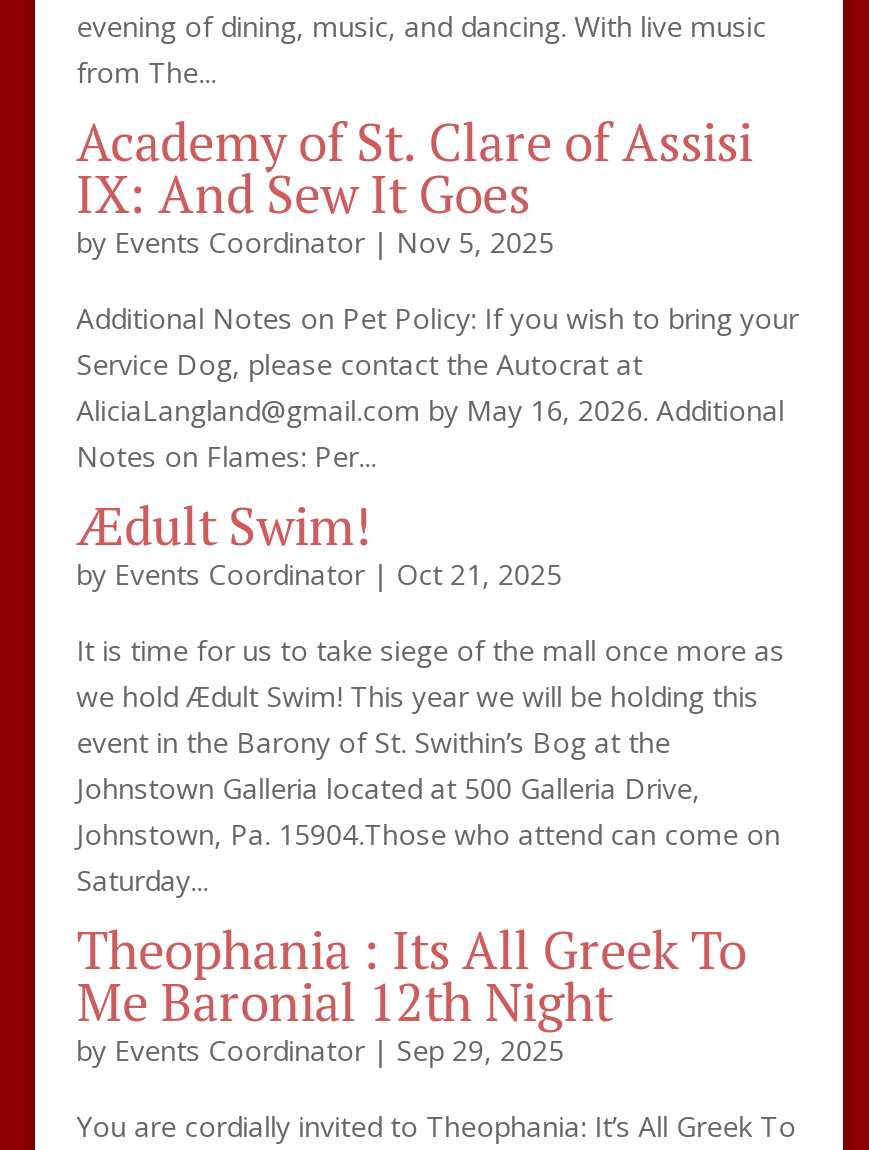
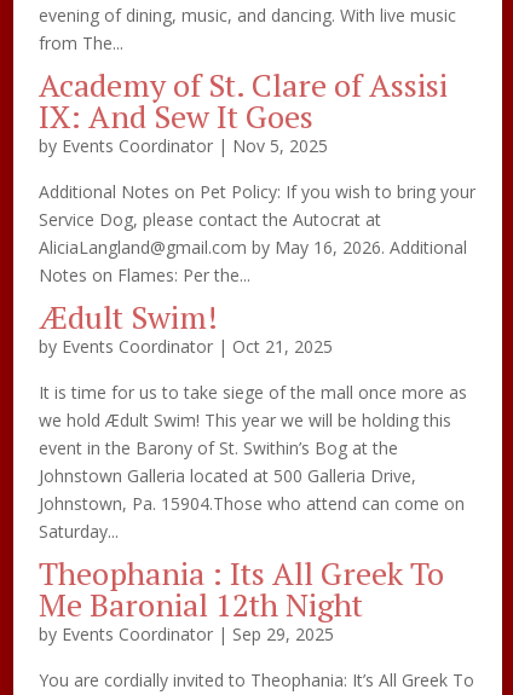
[76,436,376,474] Notes on Flames: Per... -> [38,263,250,286] Notes on Flames: Per the...

